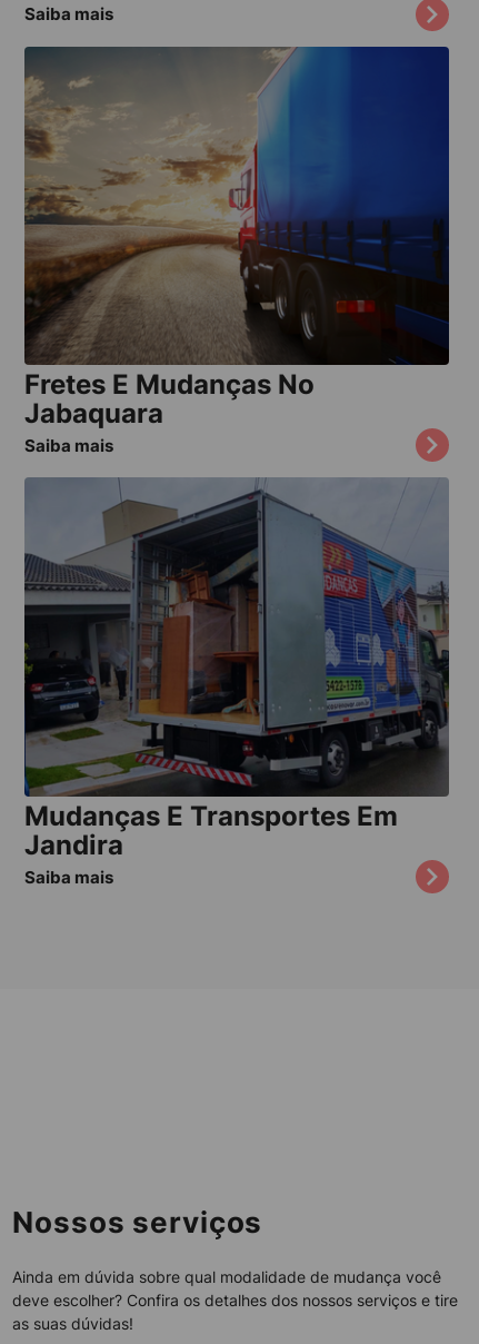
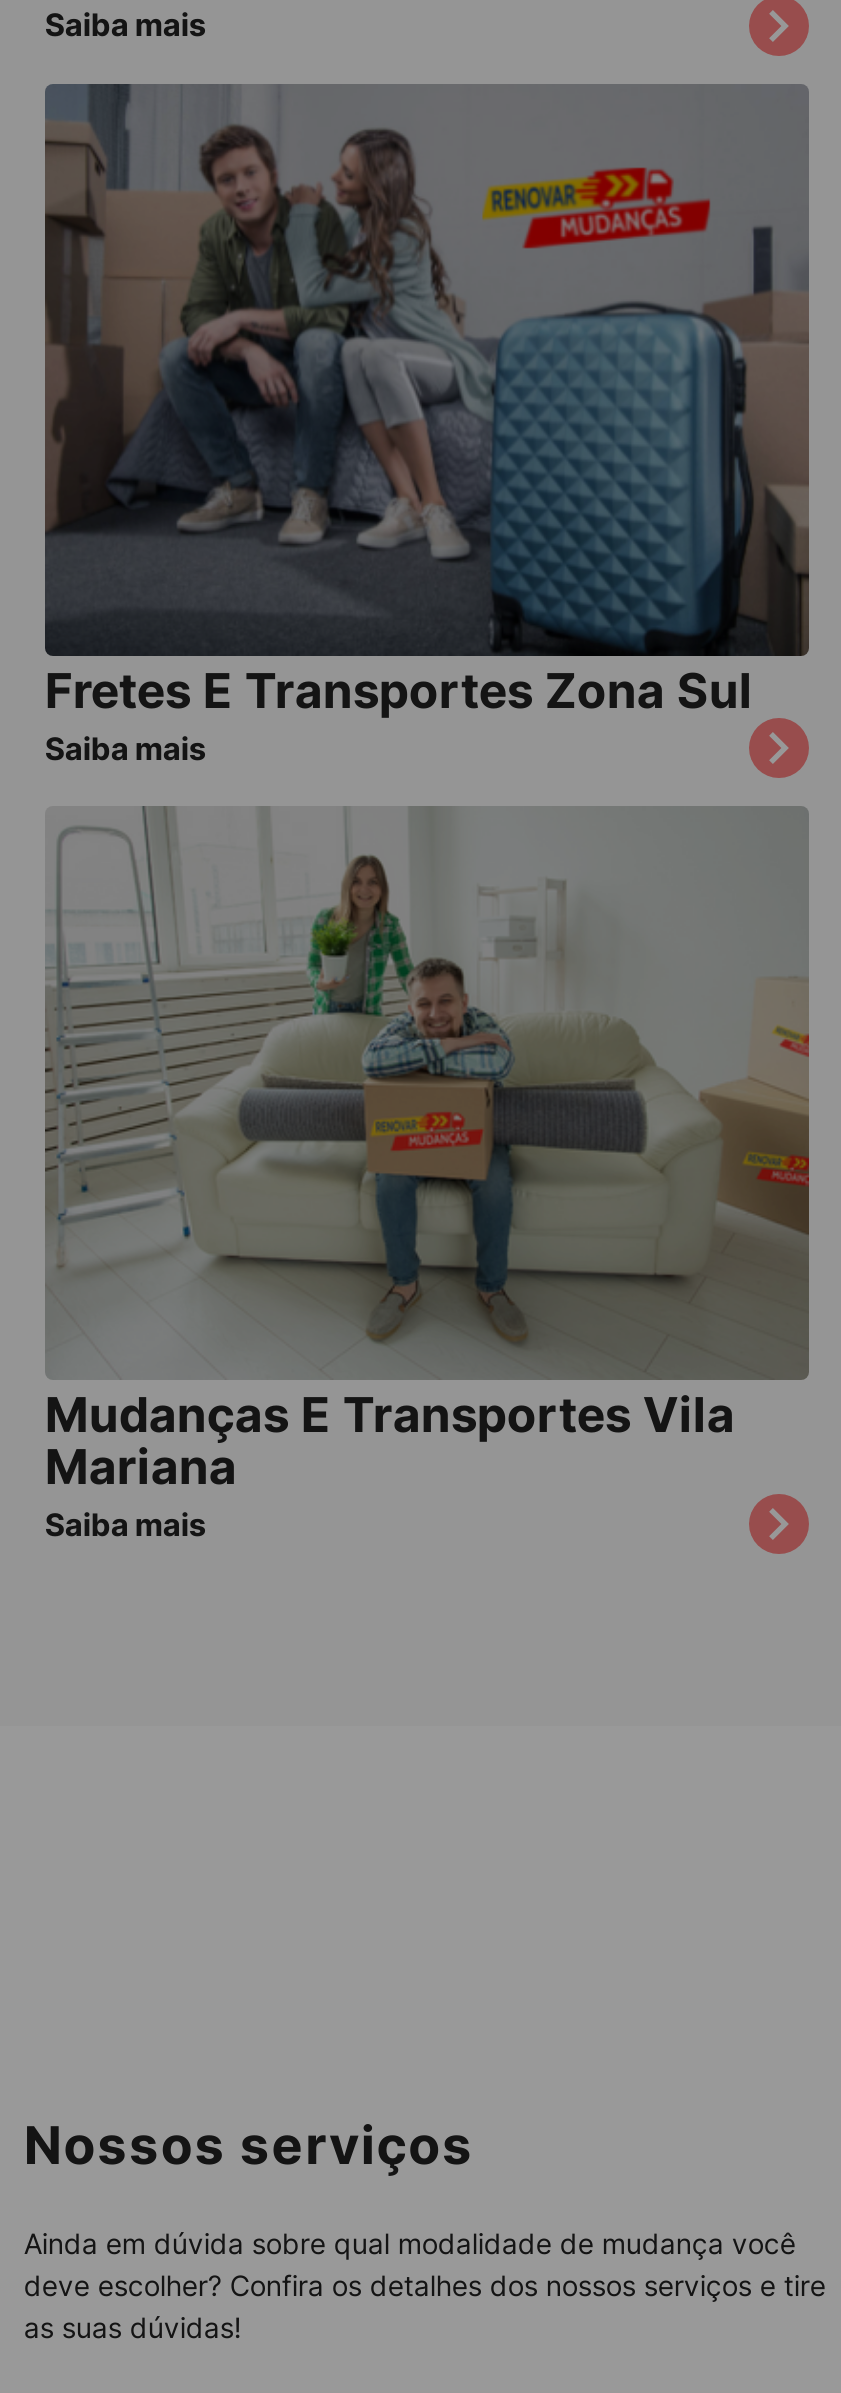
[23,46,450,430] [image] | Fretes E Mudanças No | Jabaquara -> [45,84,811,721] [image] | Fretes E Transportes Zona Sul
[23,477,450,861] [image] | Mudanças E Transportes Em | Jandira -> [43,808,811,1496] [image] | Mudanças E Transportes Vila | Mariana

